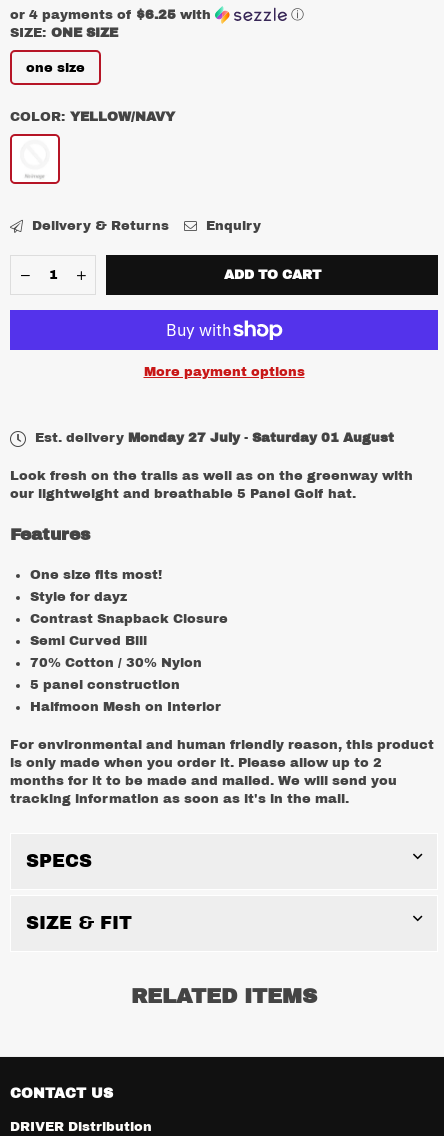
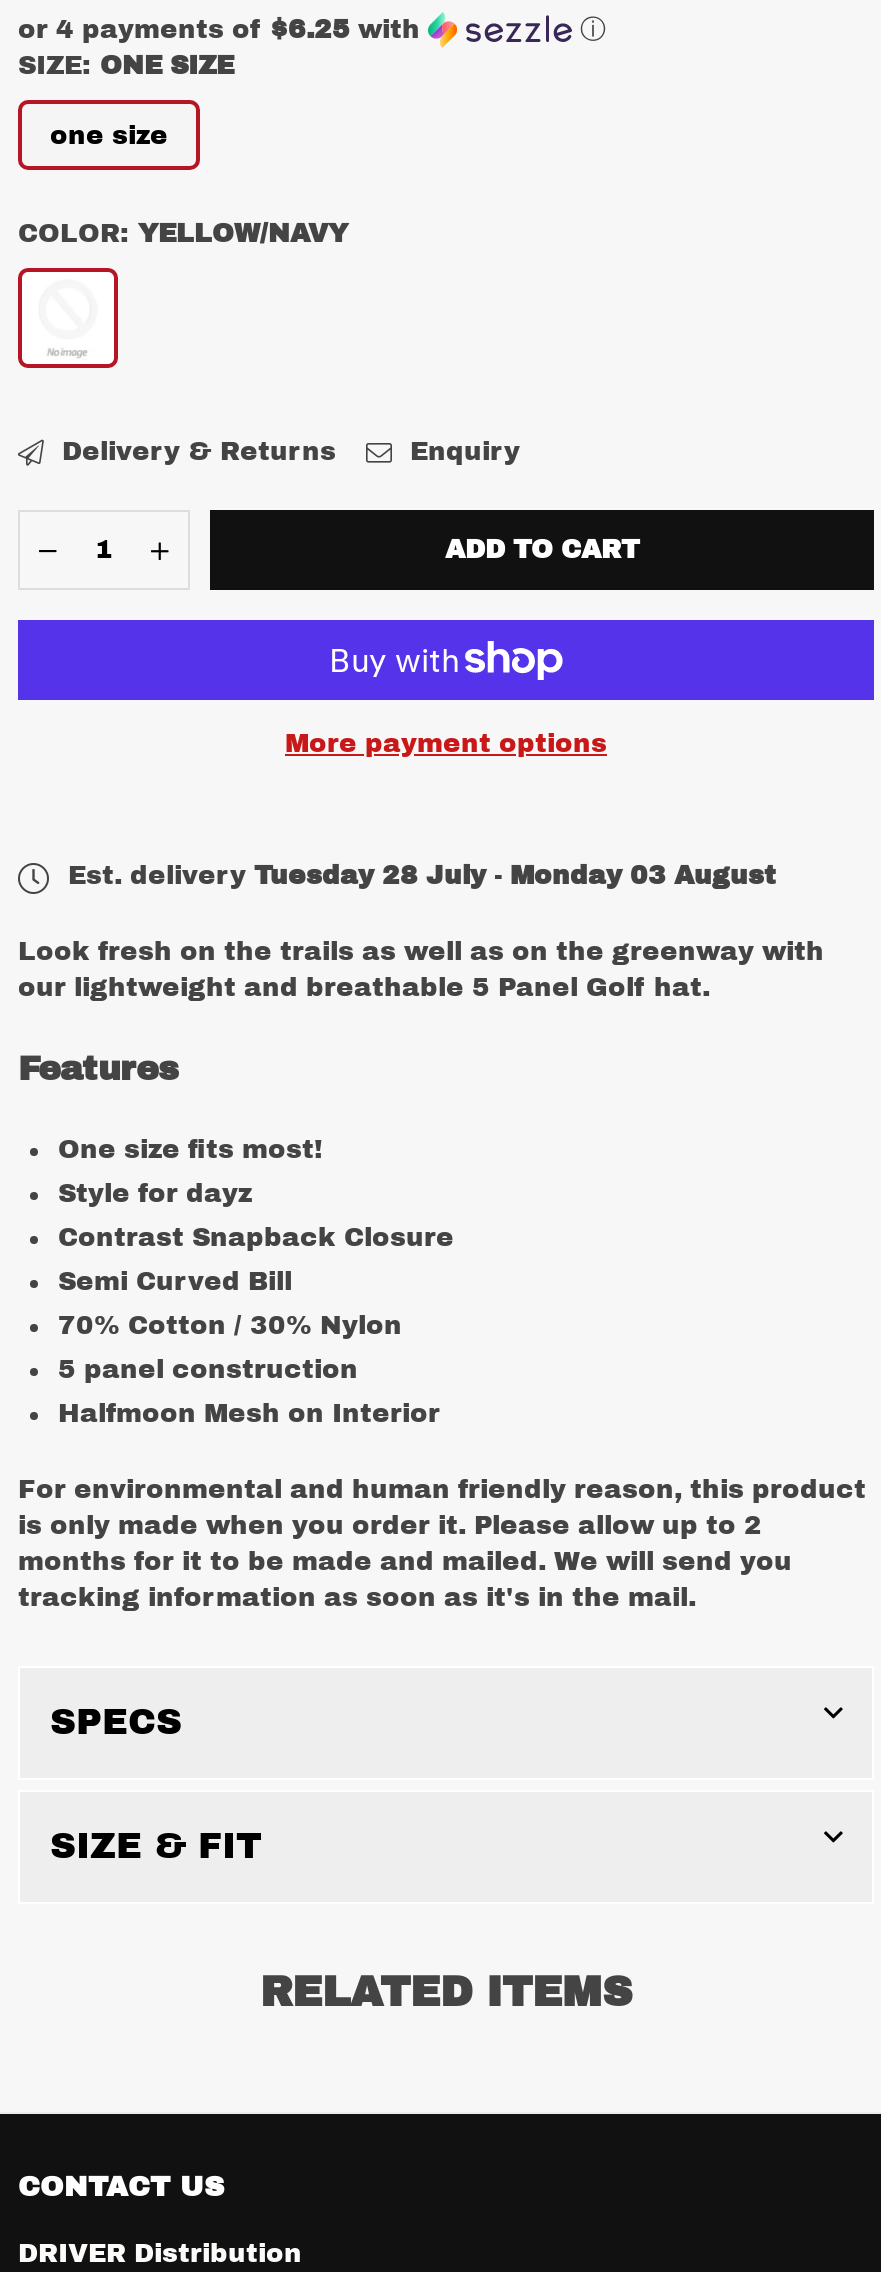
[31,431,394,445] Est. delivery Monday 27 July - Saturday 01 August -> [60,862,776,890] Est. delivery Tuesday 28 July - Monday 03 August

